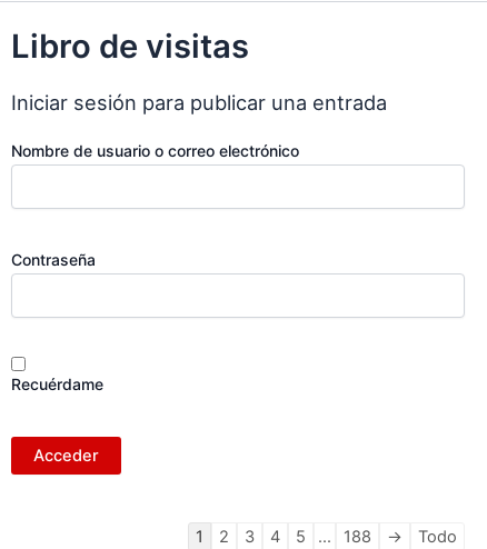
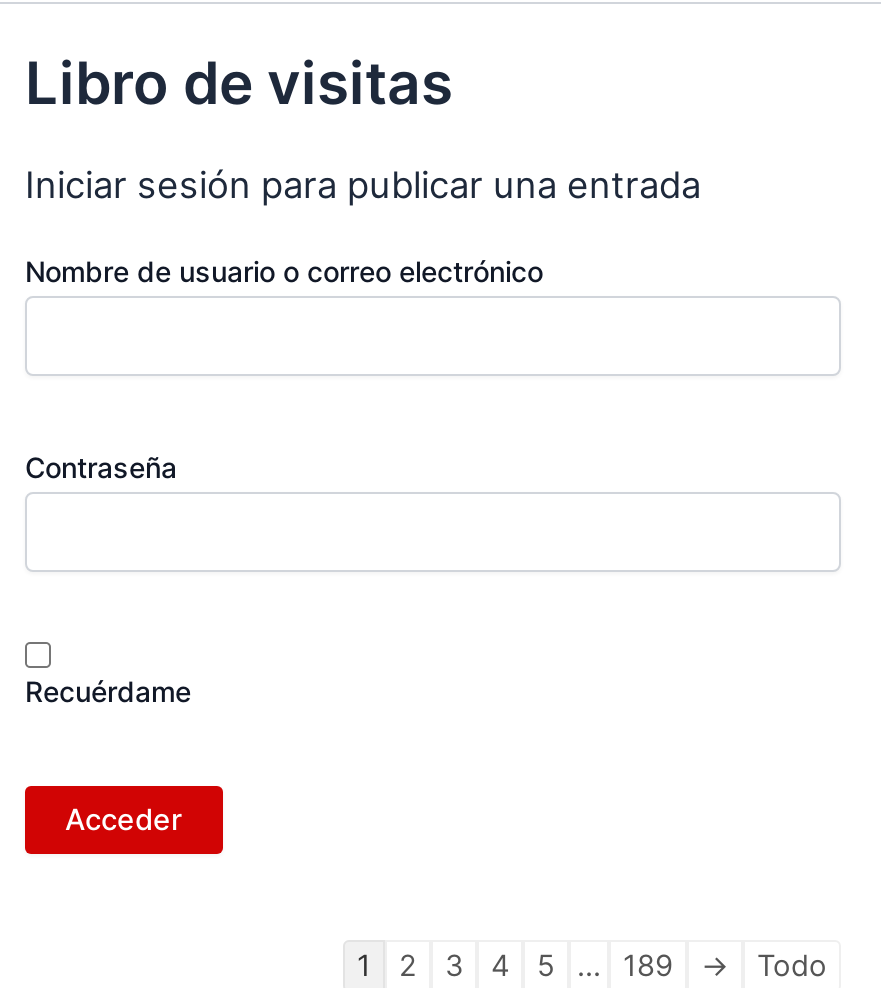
[344,526,371,546] 188 -> [623,947,673,983] 189

